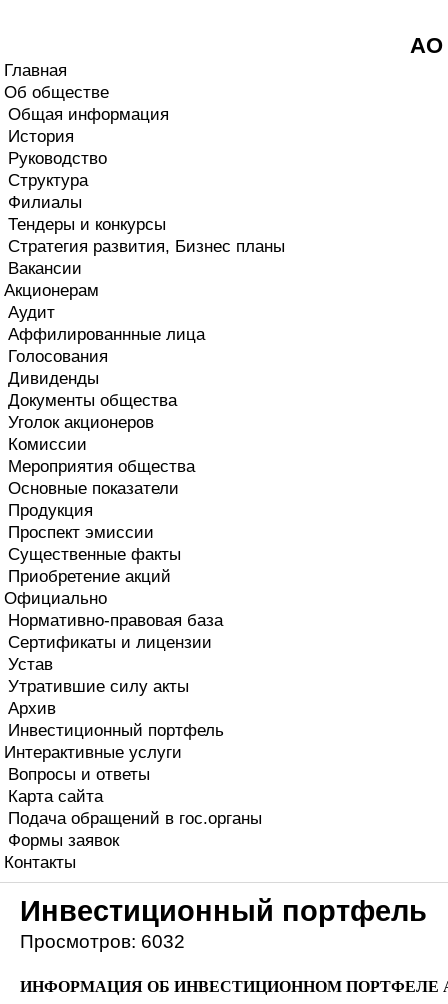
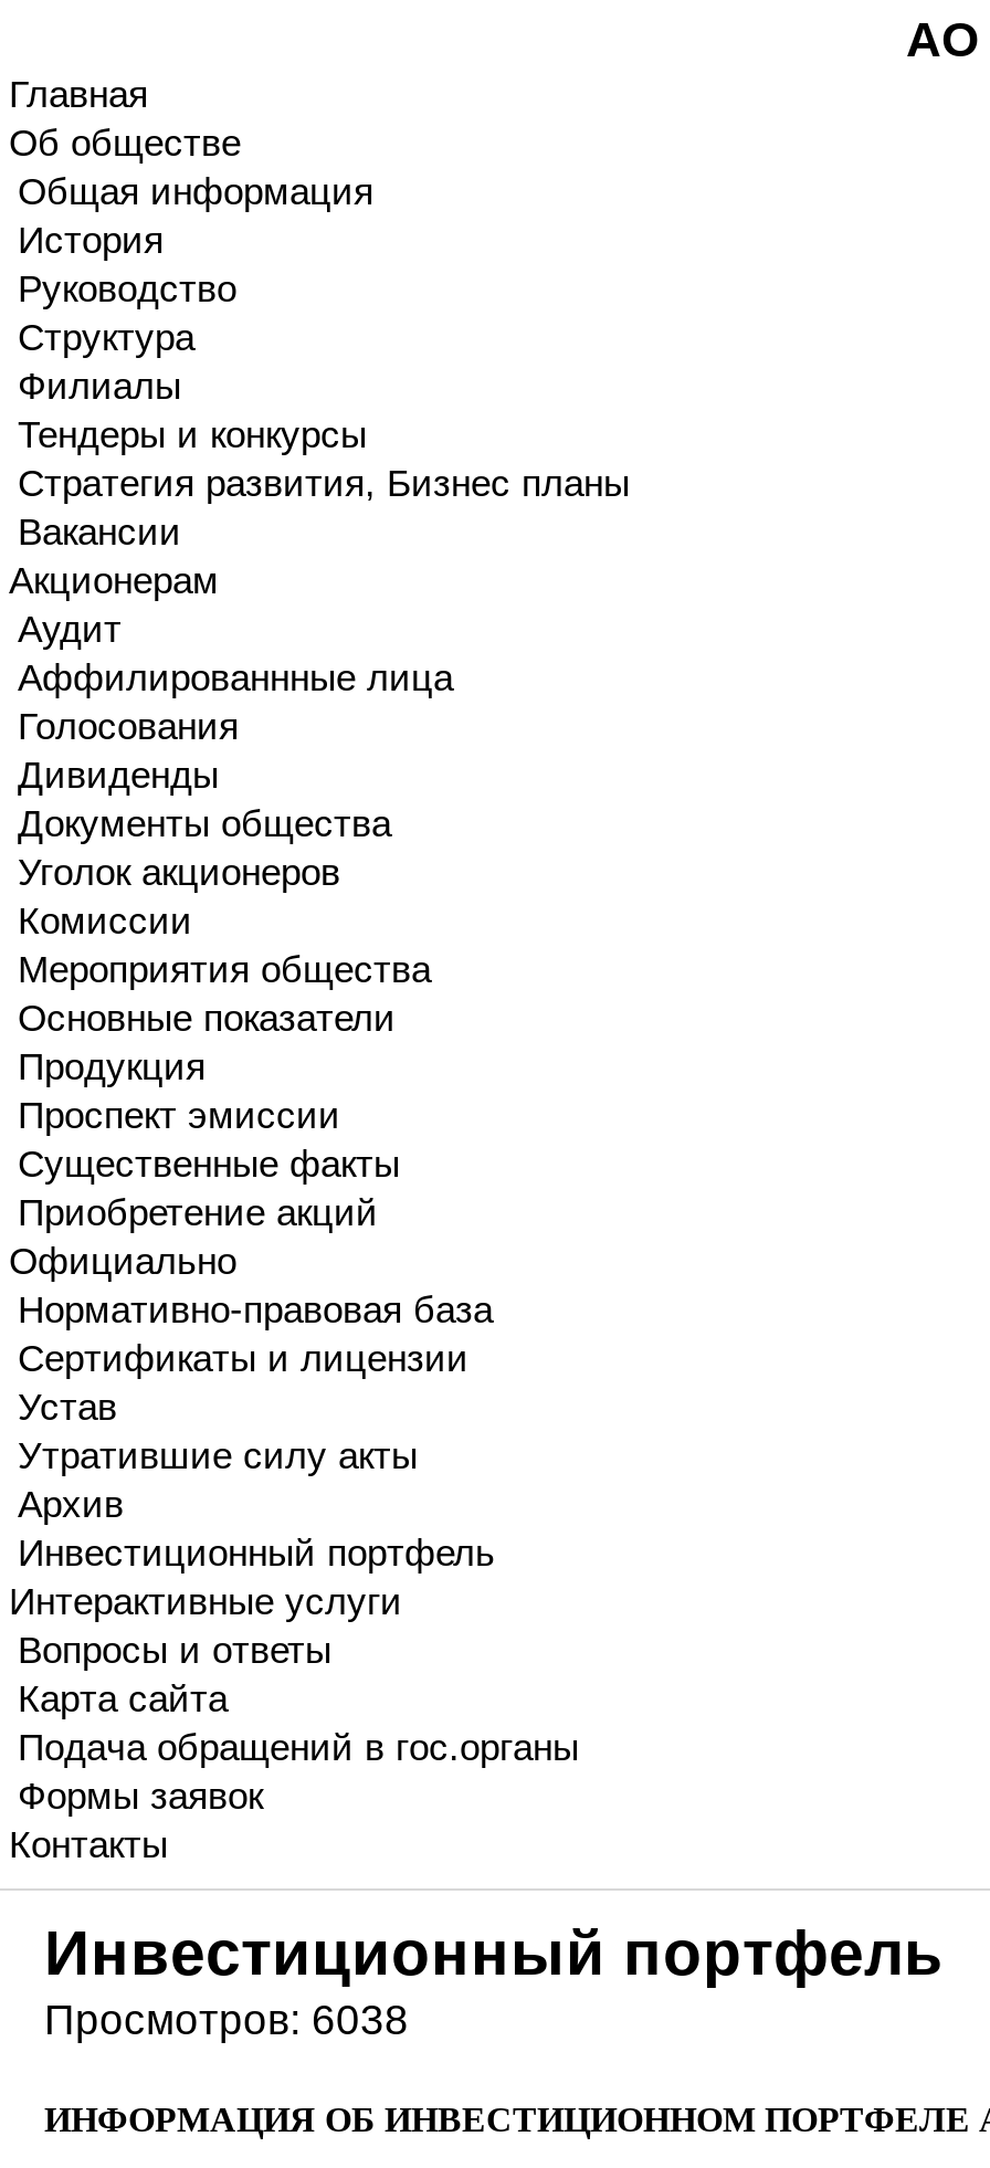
[20,931,185,952] Просмотров: 6032 -> [44,1997,409,2043] Просмотров: 6038

